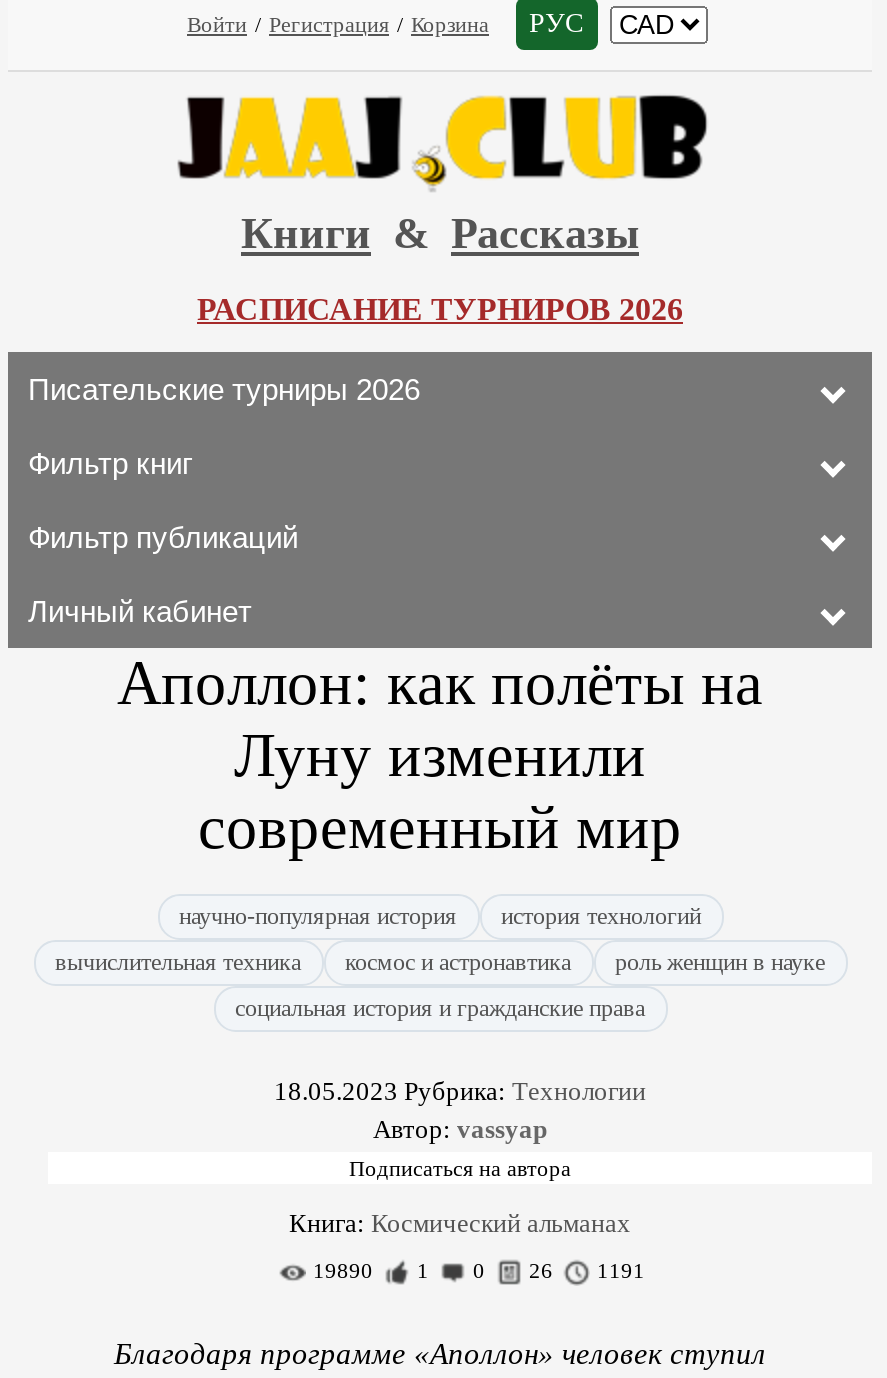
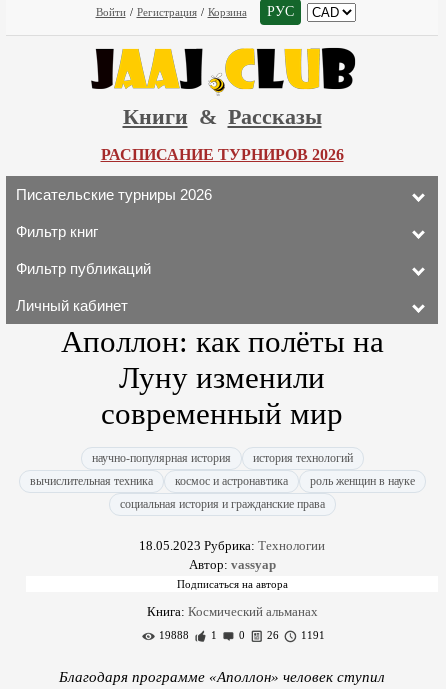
[313,1258,645,1282] 19890 1 0 26 1191 -> [158,629,324,641] 19888 1 0 26 1191

